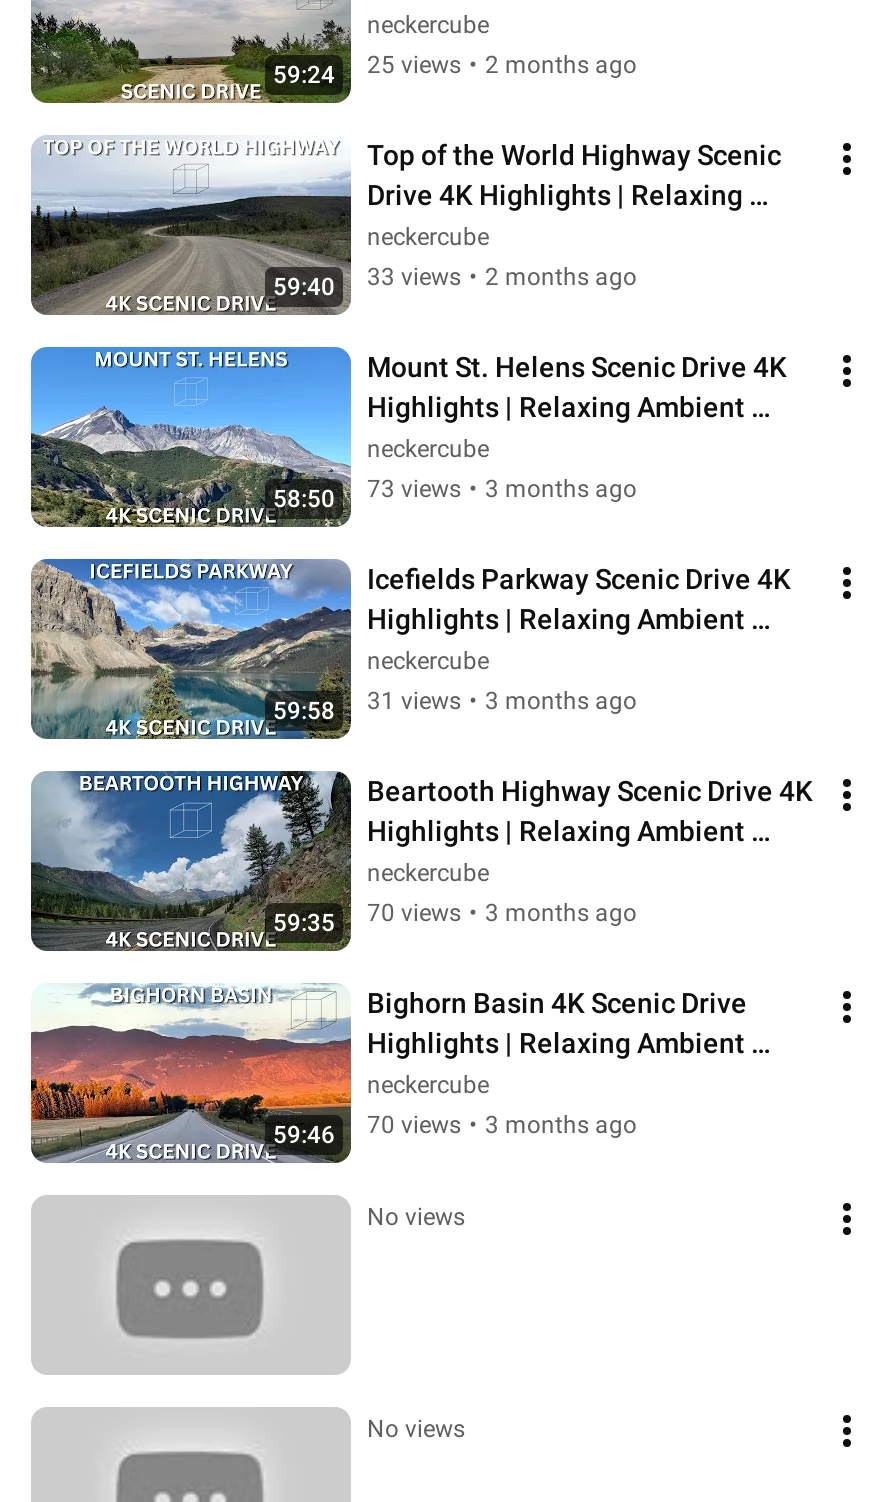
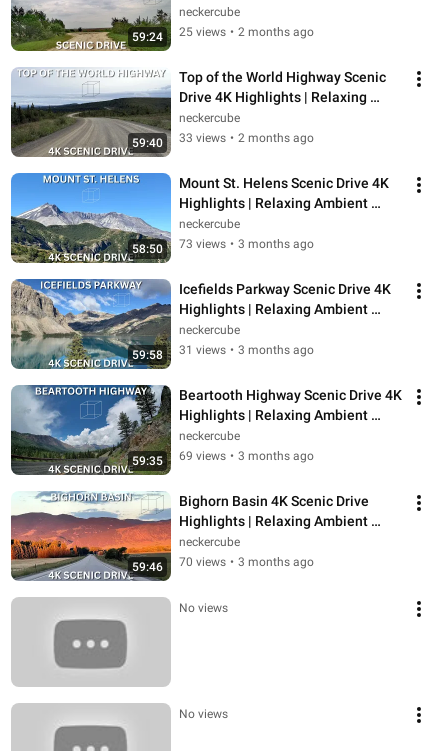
[367,899,637,927] 70 views • 3 months ago -> [179,449,314,463] 69 views • 3 months ago

